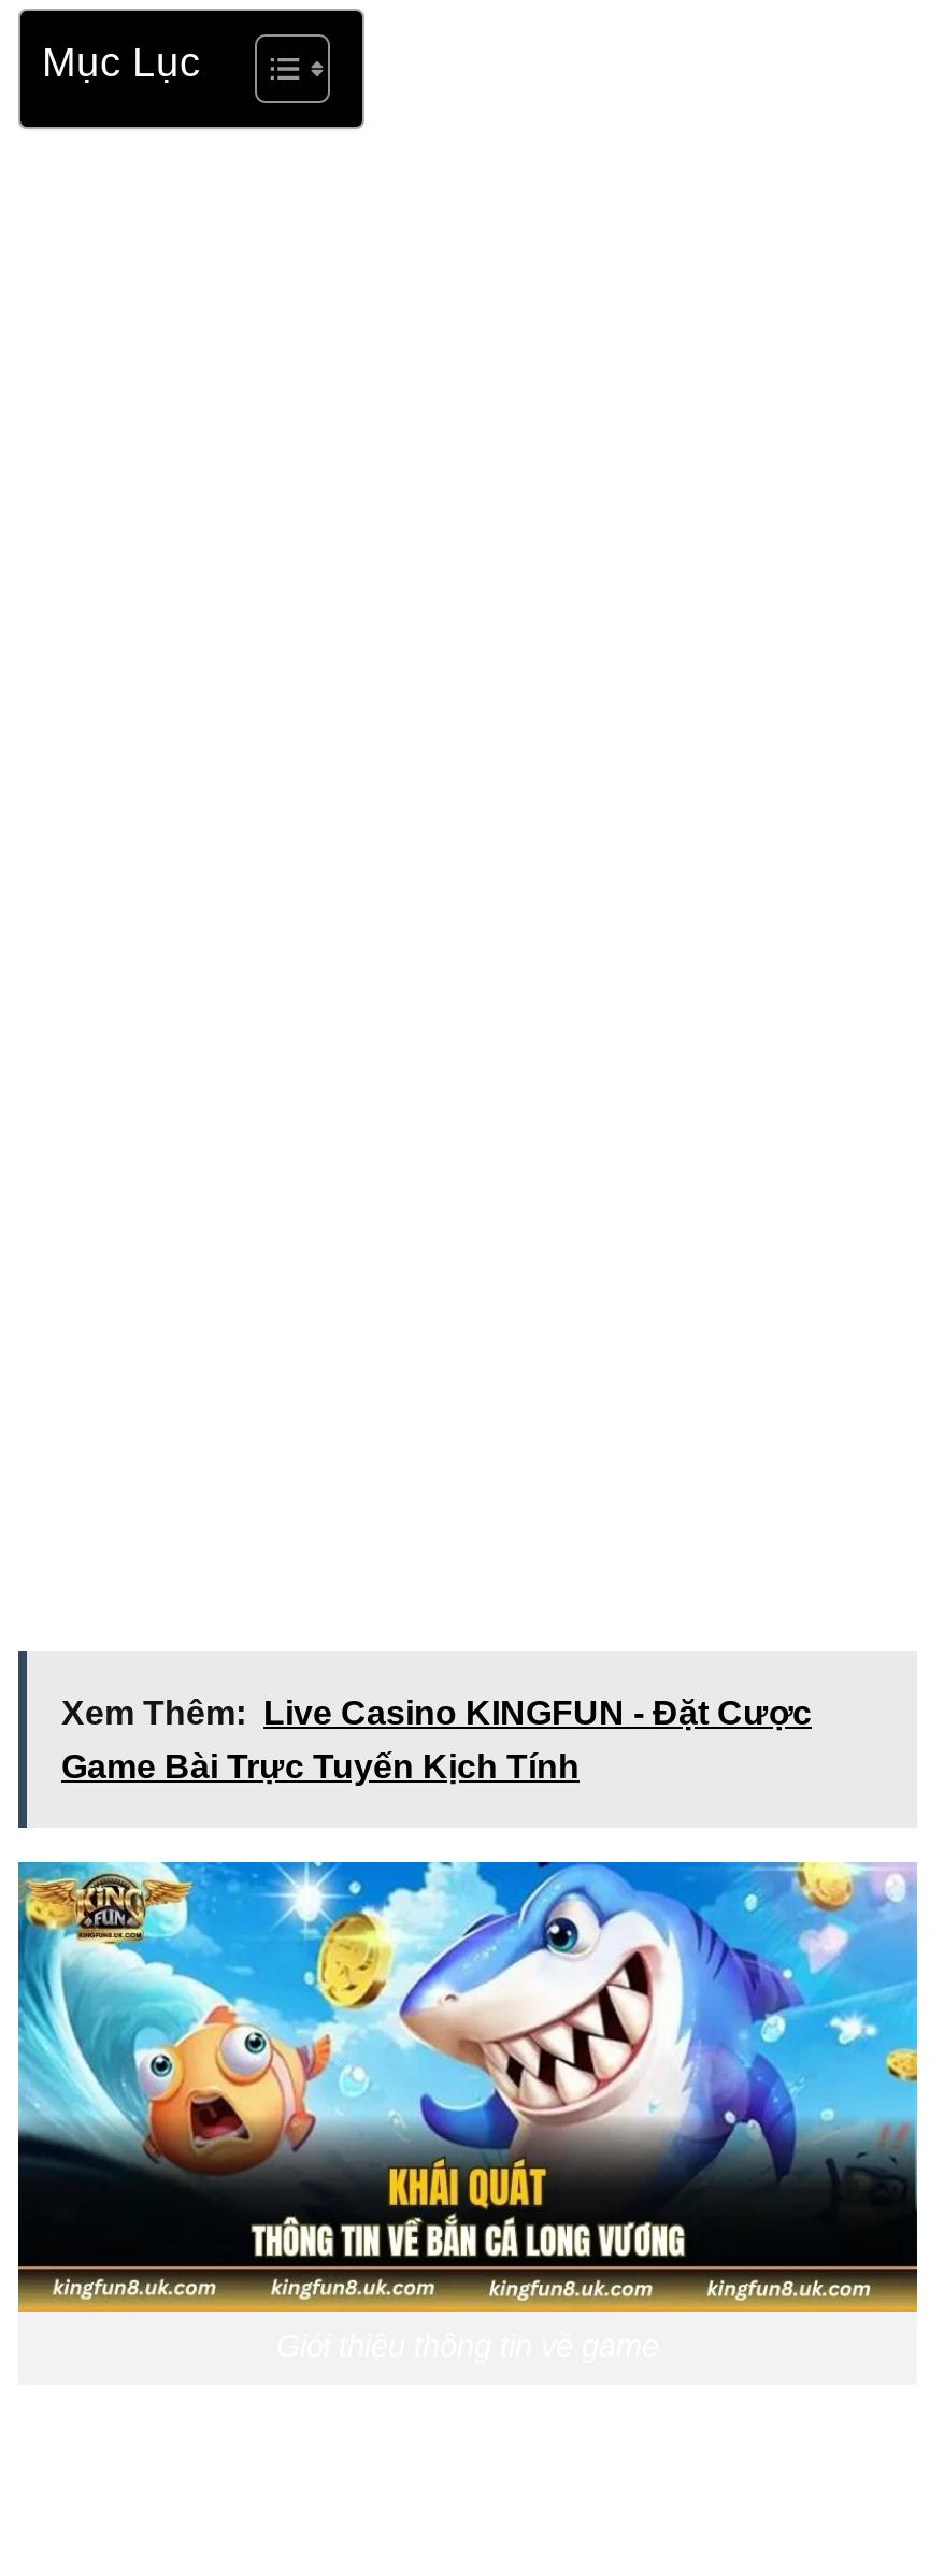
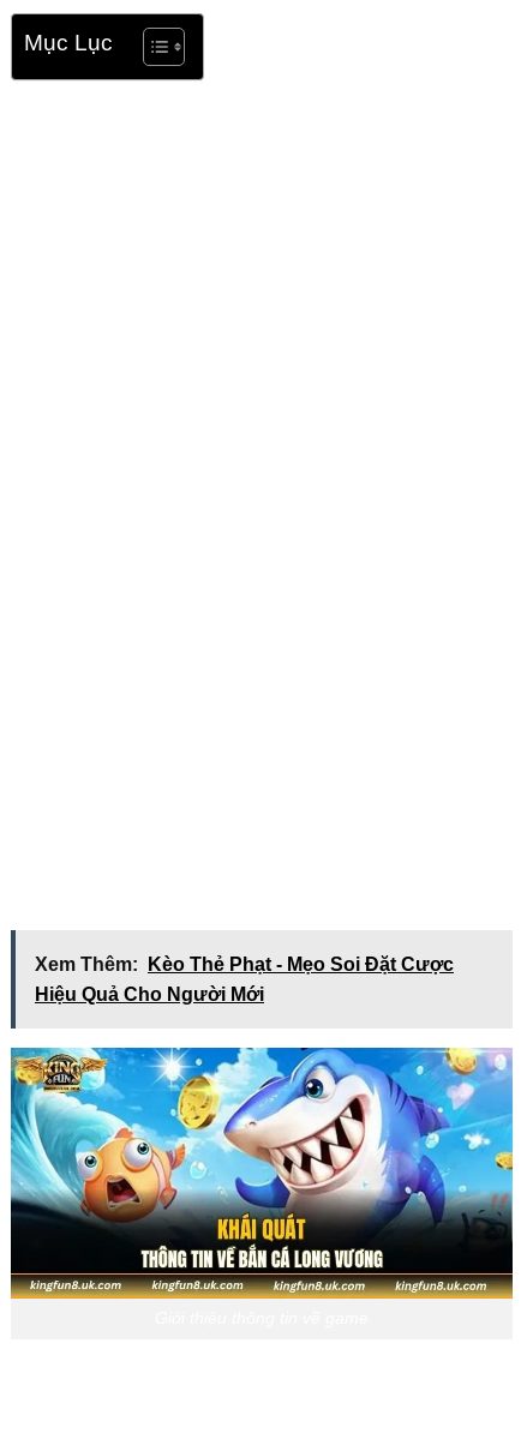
[61,1694,812,1730] Xem Thêm: Live Casino KINGFUN - Đặt Cược -> [35,954,454,974] Xem Thêm: Kèo Thẻ Phạt - Mẹo Soi Đặt Cược
[61,1747,580,1784] Game Bài Trực Tuyến Kịch Tính -> [35,984,264,1004] Hiệu Quả Cho Người Mới

